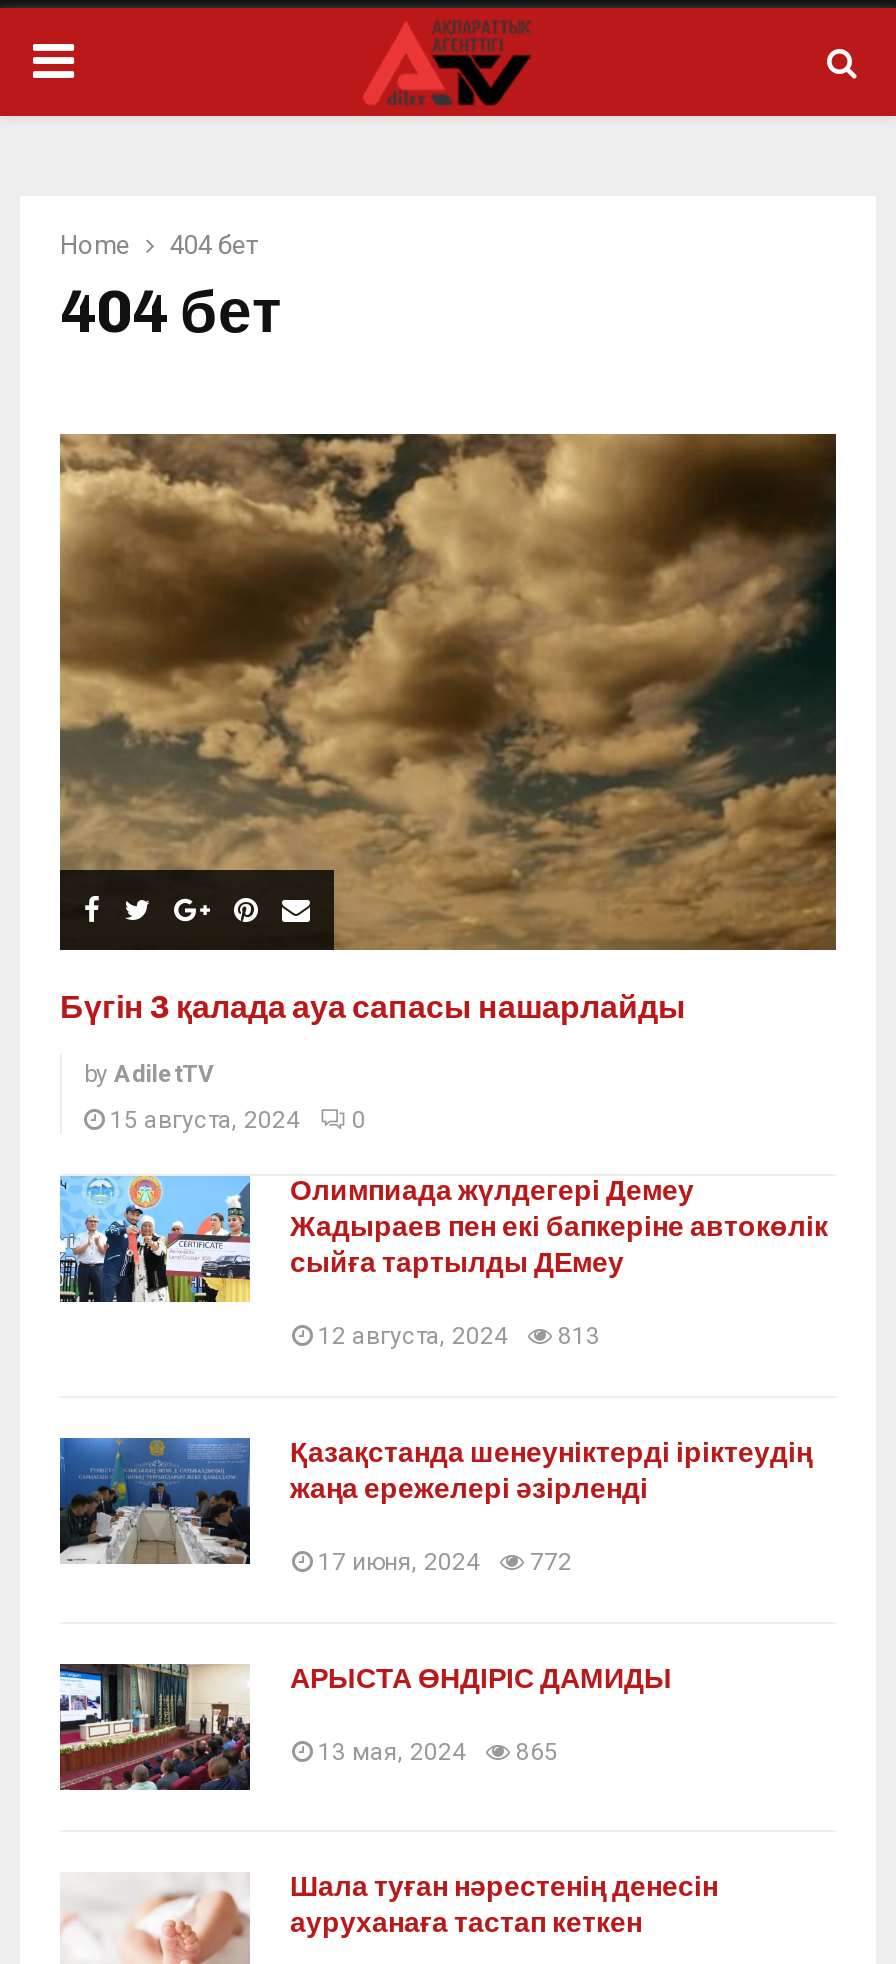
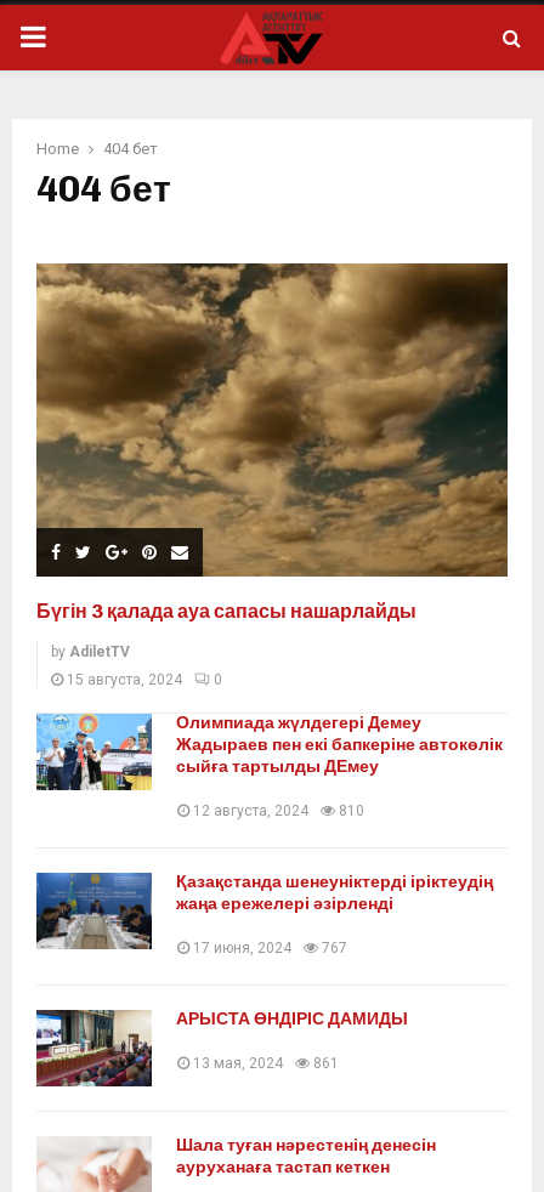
[318,1322,600,1350] 12 августа, 2024 813 -> [193,803,364,820] 12 августа, 2024 810
[318,1548,572,1576] 17 июня, 2024 772 -> [193,940,347,957] 17 июня, 2024 767
[318,1738,558,1766] 13 мая, 2024 865 -> [193,1055,339,1072] 13 мая, 2024 861

